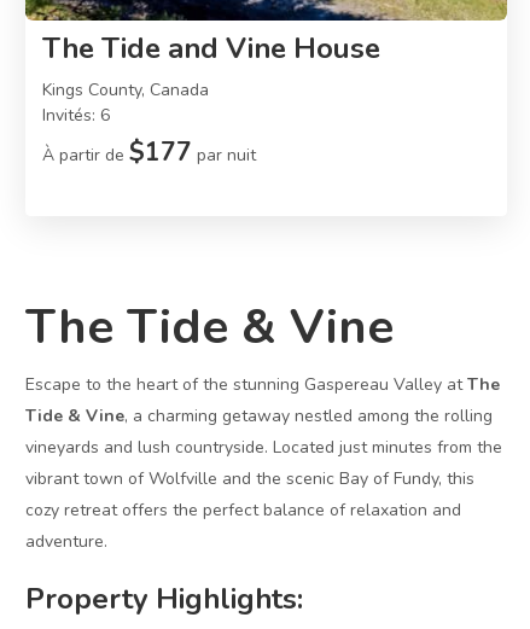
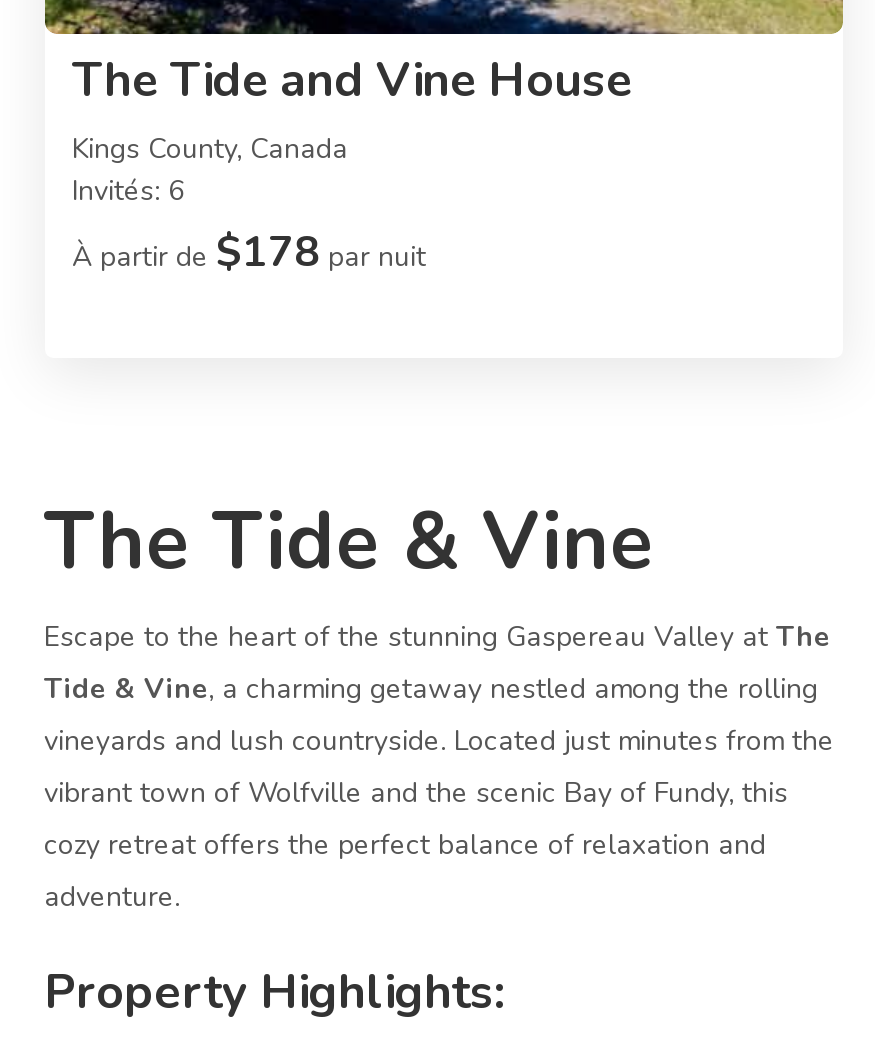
[42,136,255,170] À partir de $177 par nuit -> [72,225,426,281] À partir de $178 par nuit

